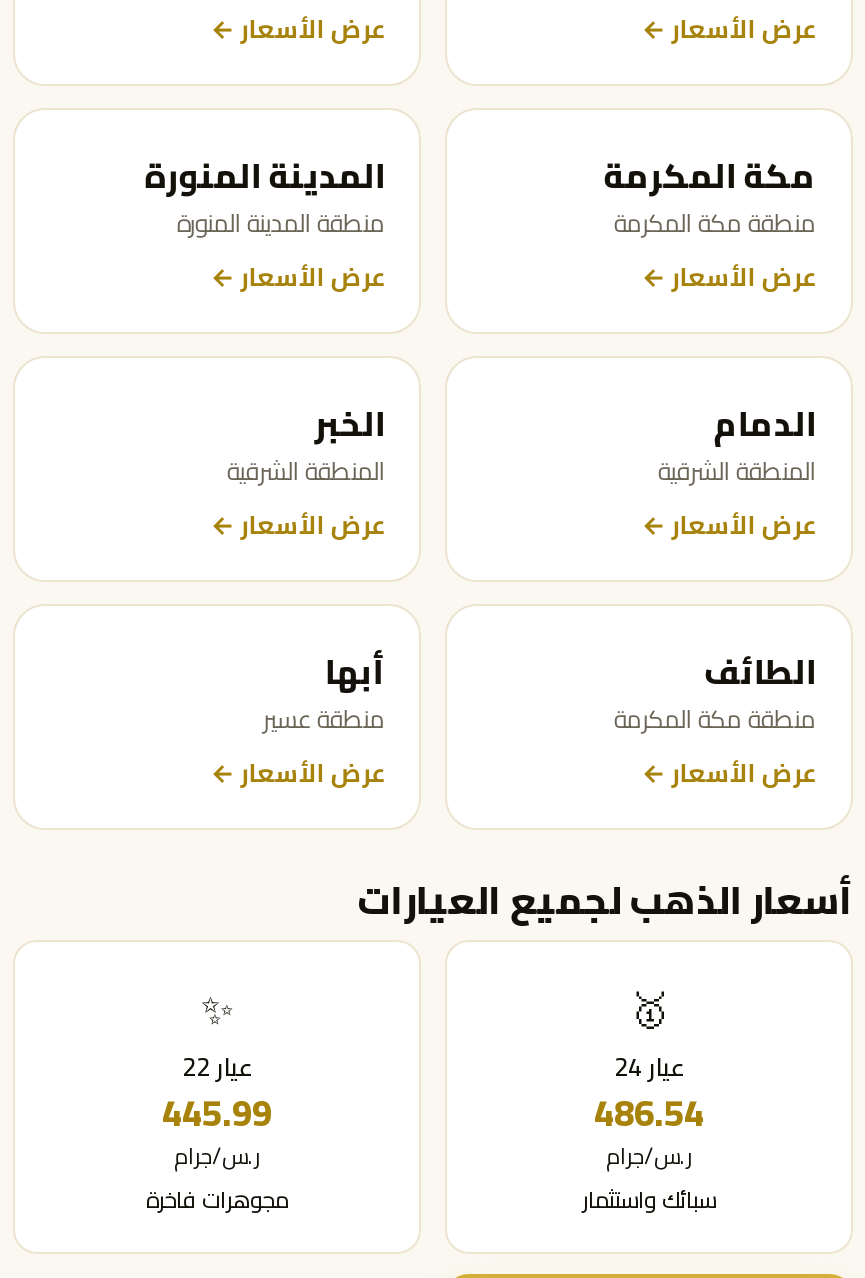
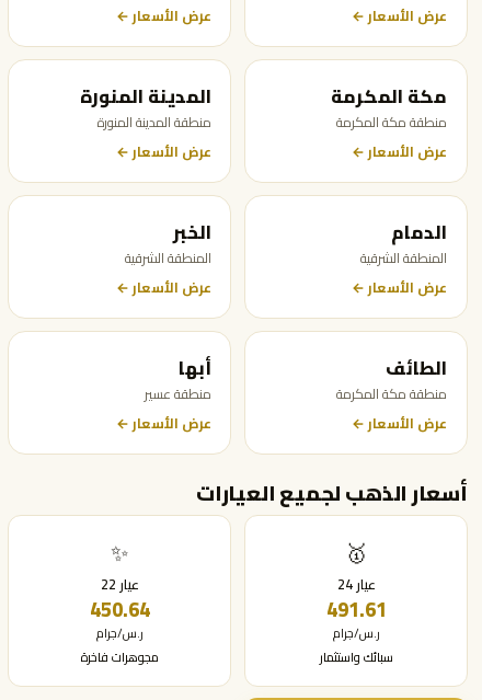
[162,1078,272,1148] 445.99 -> [89,590,150,629] 450.64
[594,1078,704,1148] 486.54 -> [326,590,386,629] 491.61

